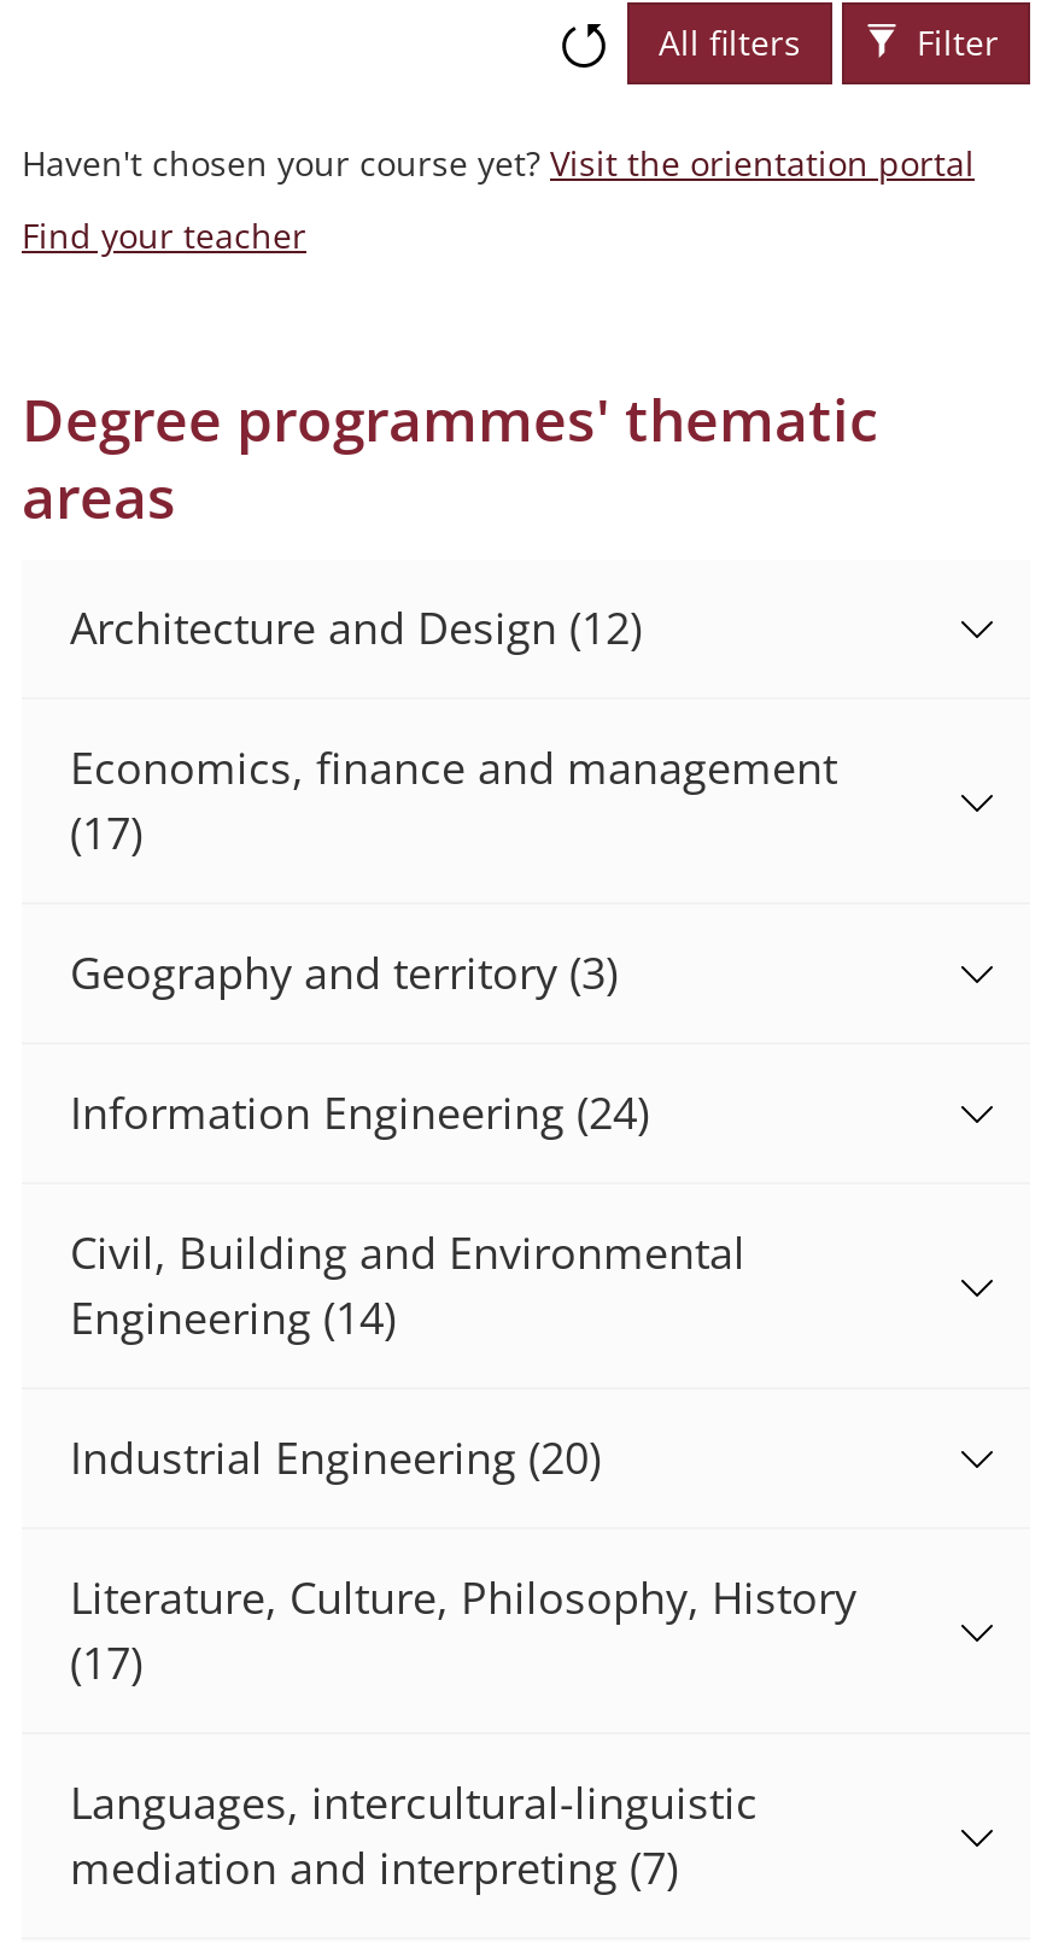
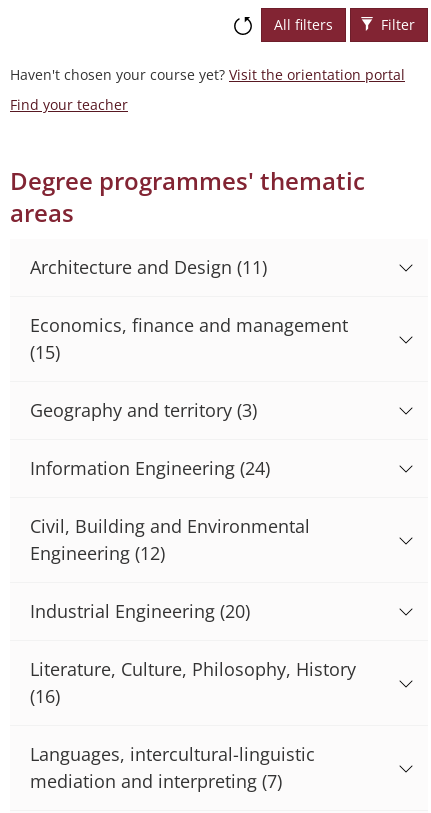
[70,598,642,655] Architecture and Design (12) -> [30,255,267,279] Architecture and Design (11)
[70,803,142,861] (17) -> [30,340,60,364] (15)
[70,1288,396,1345] Engineering (14) -> [30,541,165,565] Engineering (12)
[70,1632,142,1690] (17) -> [30,684,60,708] (16)

